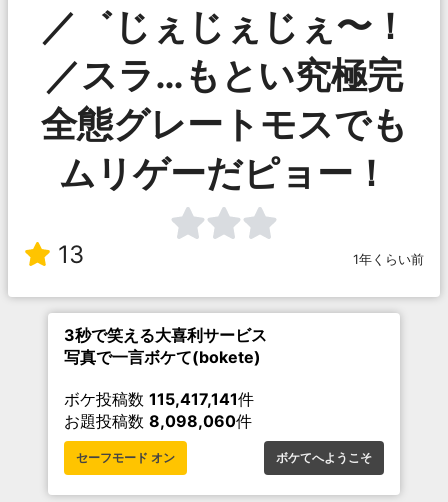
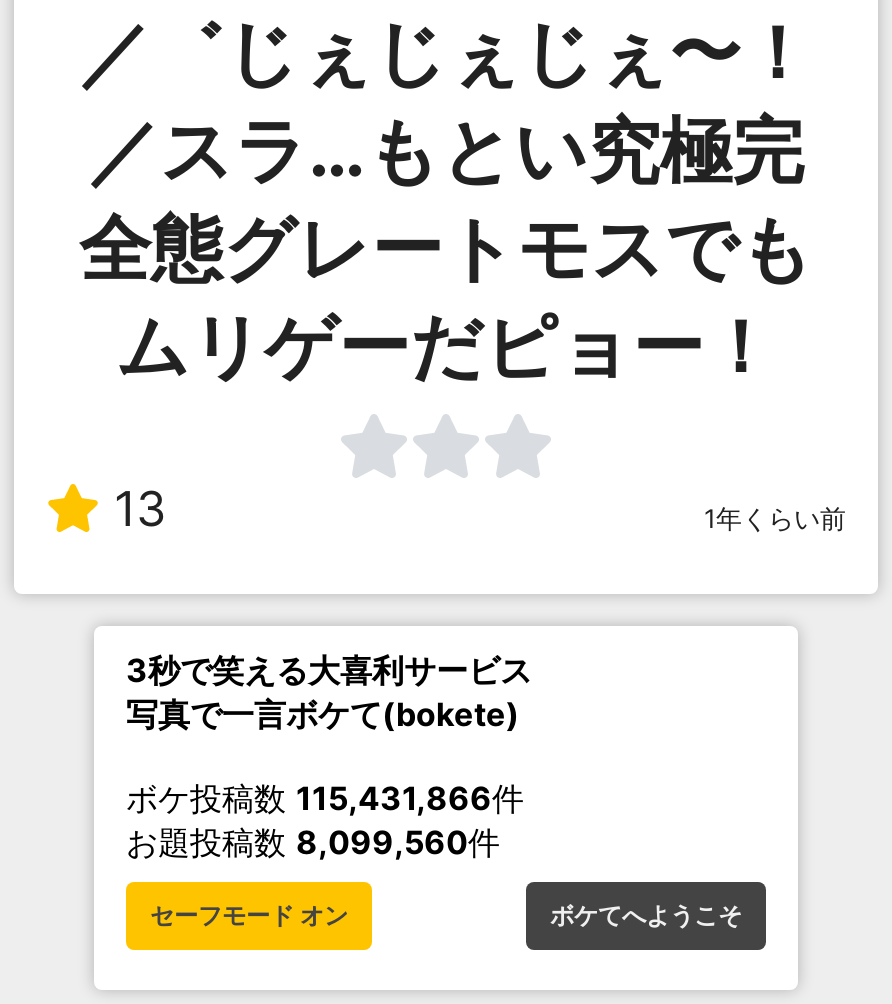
[64,389,254,409] ボケ投稿数115,417,141件 -> [126,778,524,818] ボケ投稿数115,431,866件
[64,411,252,431] お題投稿数8,098,060件 -> [126,822,500,862] お題投稿数8,099,560件

